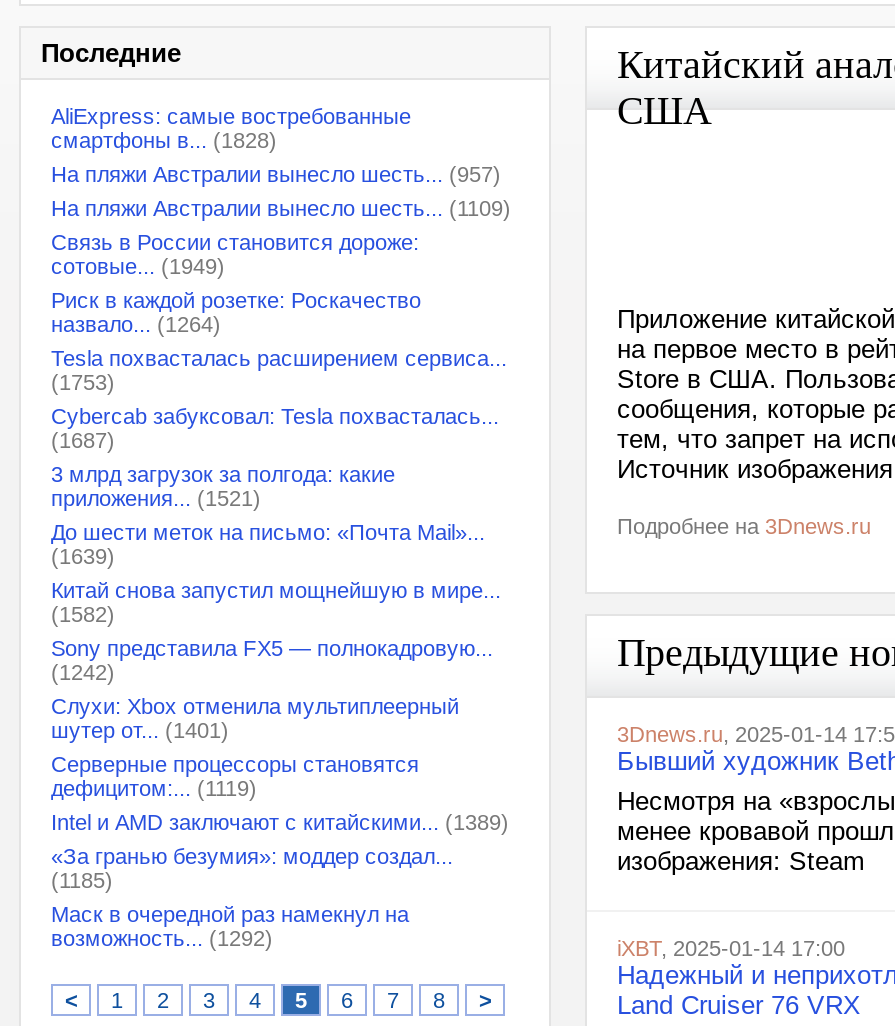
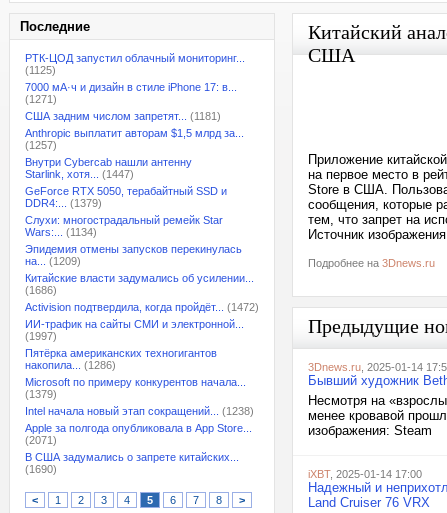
[51,104,511,950] AliExpress: самые востребованные | смартфоны в... (1828) | На пляжи Австралии вынесло шесть... (957) | На пляжи Австралии вынесло шесть... (1109) | Связь в России становится дороже: | сотовые... (1949) | Риск в каждой розетке: Роскачество | назвало... (1264) | Tesla похвасталась расширением сервиса... | (1753) | Cybercab забуксовал: Tesla похвасталась... | (1687) | 3 млрд загрузок за полгода: какие | приложения... (1521) | До шести меток на письмо: «Почта Mail»... | (1639) | Китай снова запустил мощнейшую в мире... | (1582) | Sony представила FX5 — полнокадровую... | (1242) | Слухи: Xbox отменила мультиплеерный | шутер от... (1401) | Серверные процессоры становятся | дефицитом:... (1119) | Intel и AMD заключают с китайскими... (1389) | «За гранью безумия»: моддер создал... | (1185) | Маск в очередной раз намекнул на | возможность... (1292) -> [25,52,259,475] РТК-ЦОД запустил облачный мониторинг... | (1125) | 7000 мА·ч и дизайн в стиле iPhone 17: в... | (1271) | США задним числом запретят... (1181) | Anthropic выплатит авторам $1,5 млрд за... | (1257) | Внутри Cybercab нашли антенну | Starlink, хотя... (1447) | GeForce RTX 5050, терабайтный SSD и | DDR4:... (1379) | Слухи: многострадальный ремейк Star | Wars:... (1134) | Эпидемия отмены запусков перекинулась | на... (1209) | Китайские власти задумались об усилении... | (1686) | Activision подтвердила, когда пройдёт... (1472) | ИИ-трафик на сайты СМИ и электронной... | (1997) | Пятёрка американских техногигантов | накопила... (1286) | Microsoft по примеру конкурентов начала... | (1379) | Intel начала новый этап сокращений... (1238) | Apple за полгода опубликовала в App Store... | (2071) | В США задумались о запрете китайских... | (1690)

